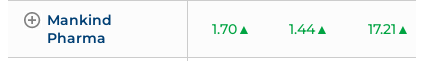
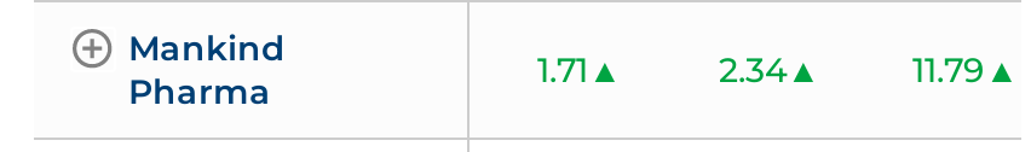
[212,20,237,38] 1.70 -> [537,48,588,91] 1.71
[289,20,315,38] 1.44 -> [719,48,787,91] 2.34
[368,20,396,38] 17.21 -> [912,48,985,91] 11.79

